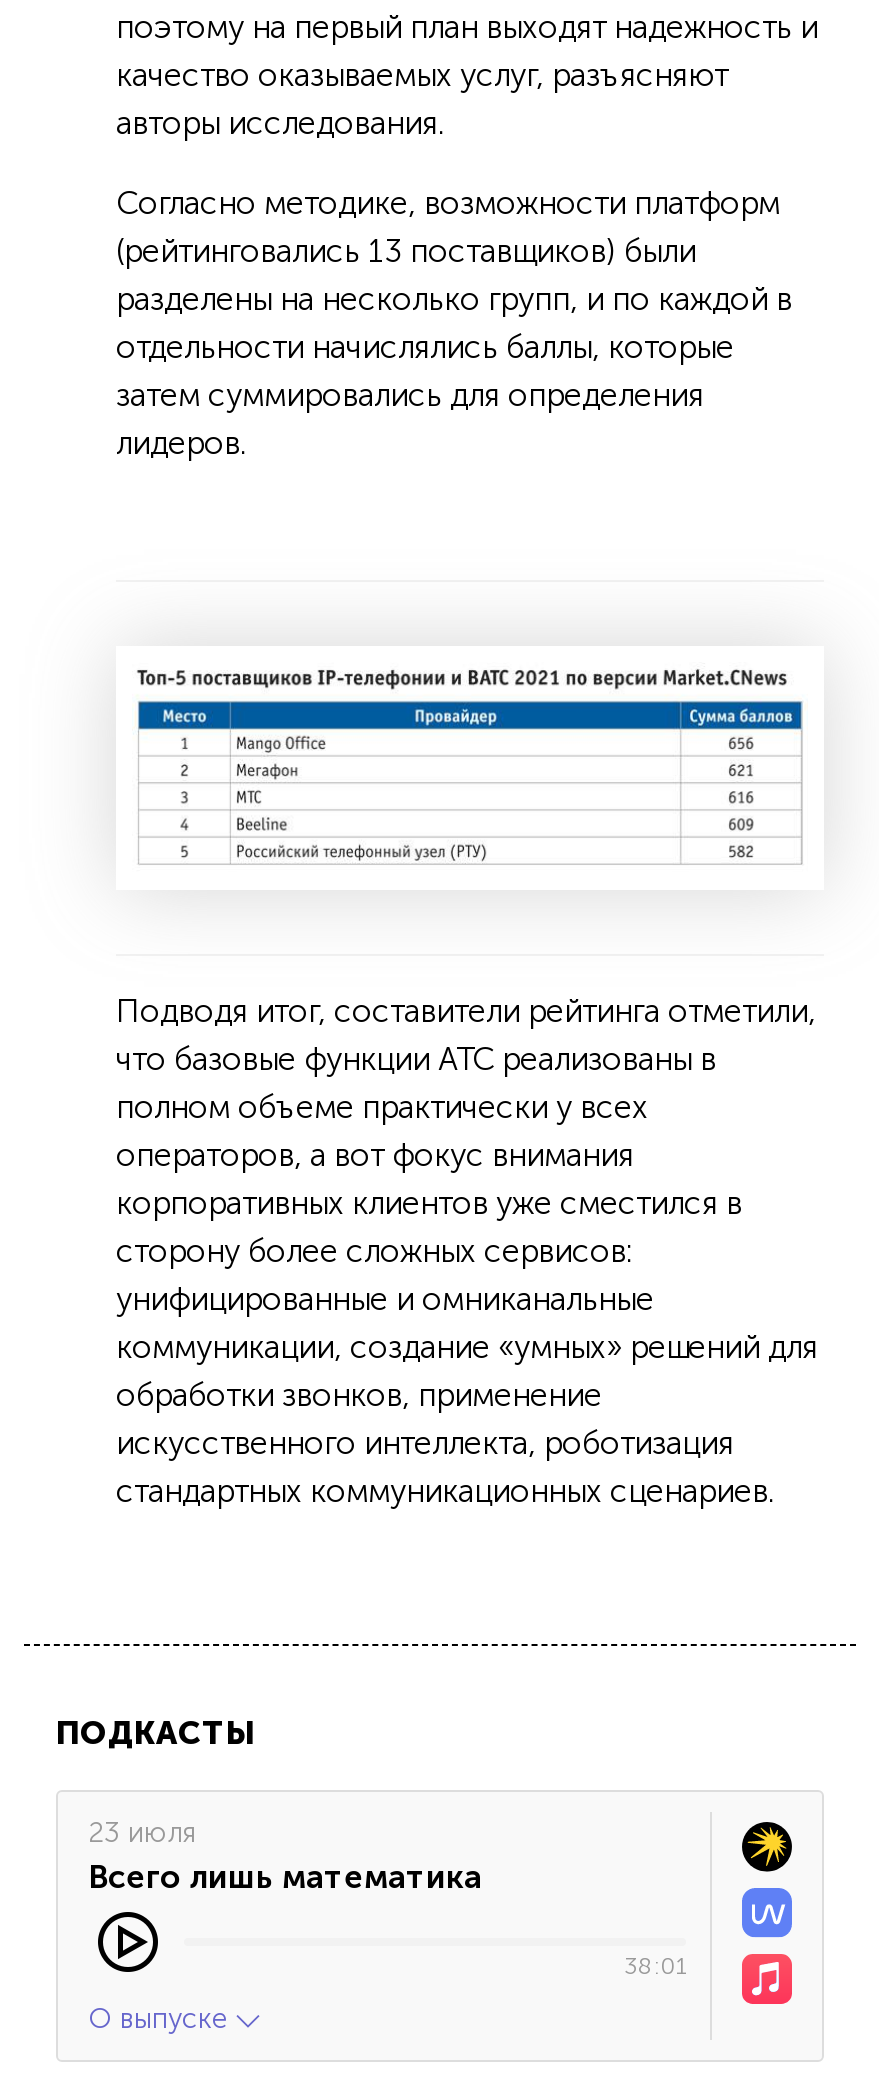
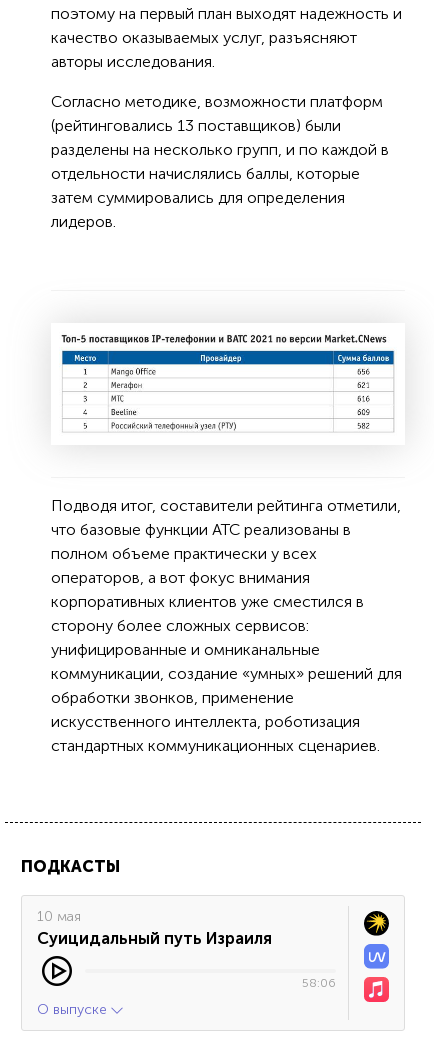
[88,1815,482,1895] 23 июля | Всего лишь математика -> [37,908,272,948] 10 мая | Суицидальный путь Израиля
[624,1951,686,1979] 38:01 -> [302,976,336,990] 58:06

